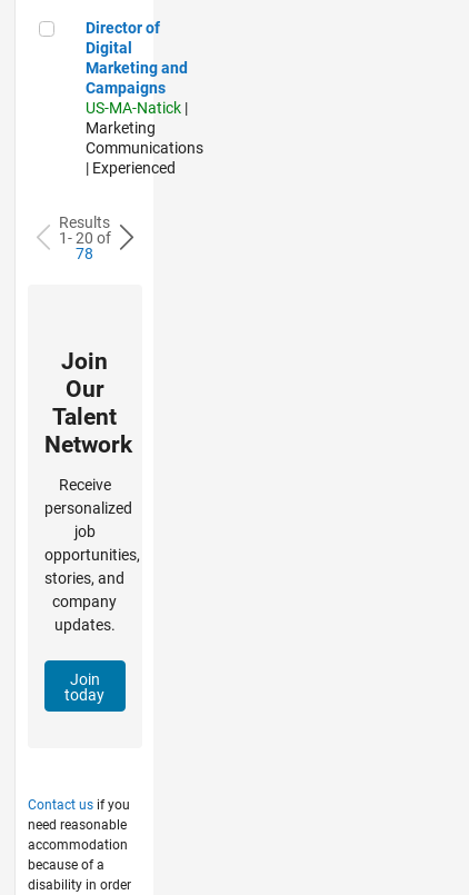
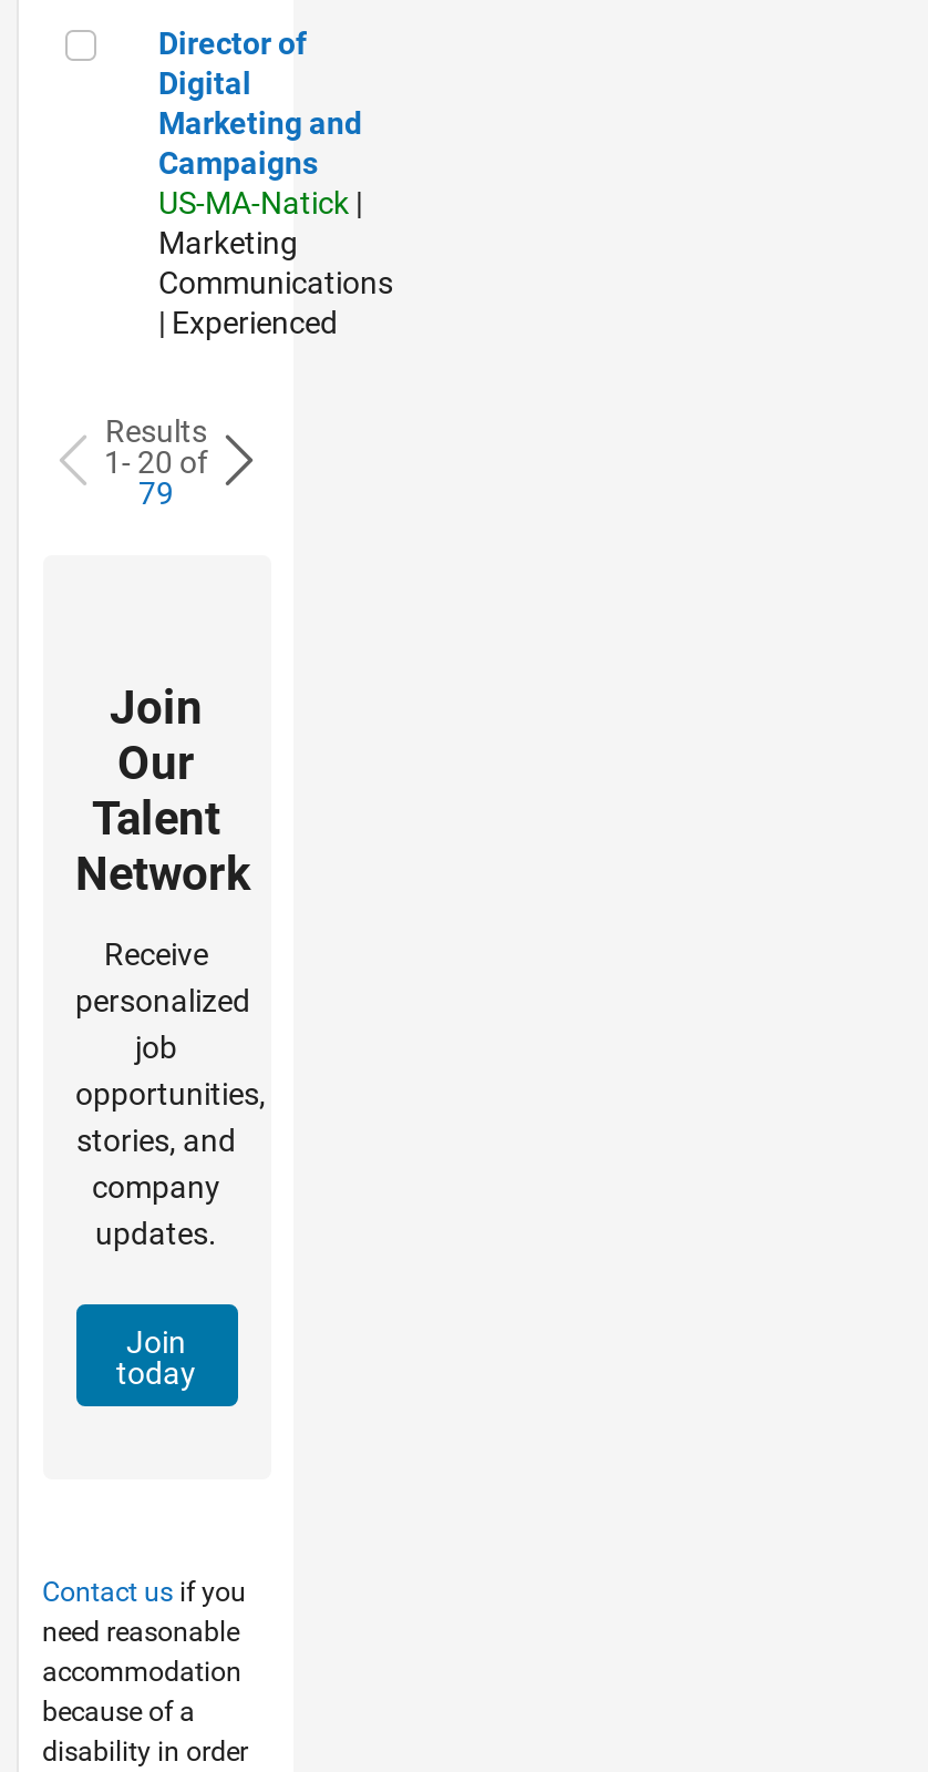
[76,244,93,262] 78 -> [138,475,174,510] 79

